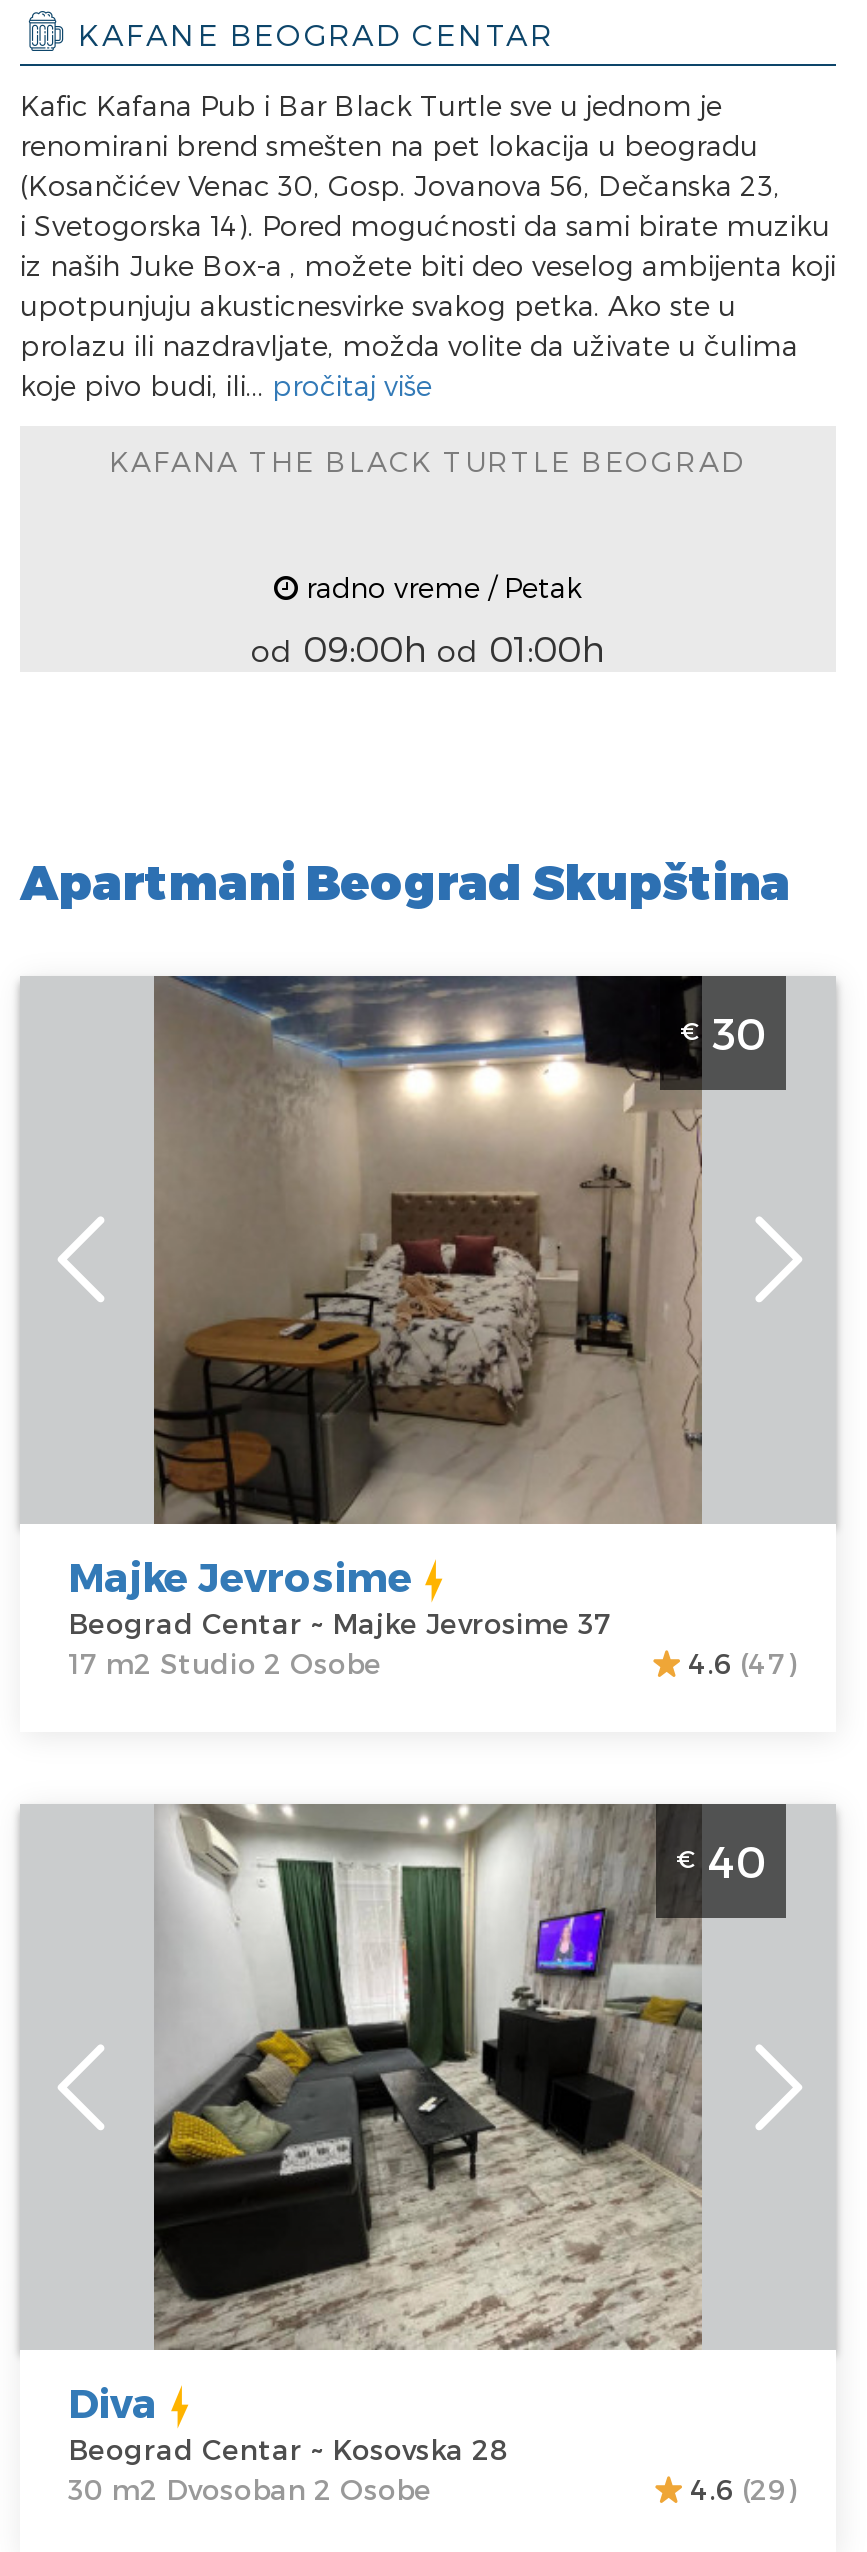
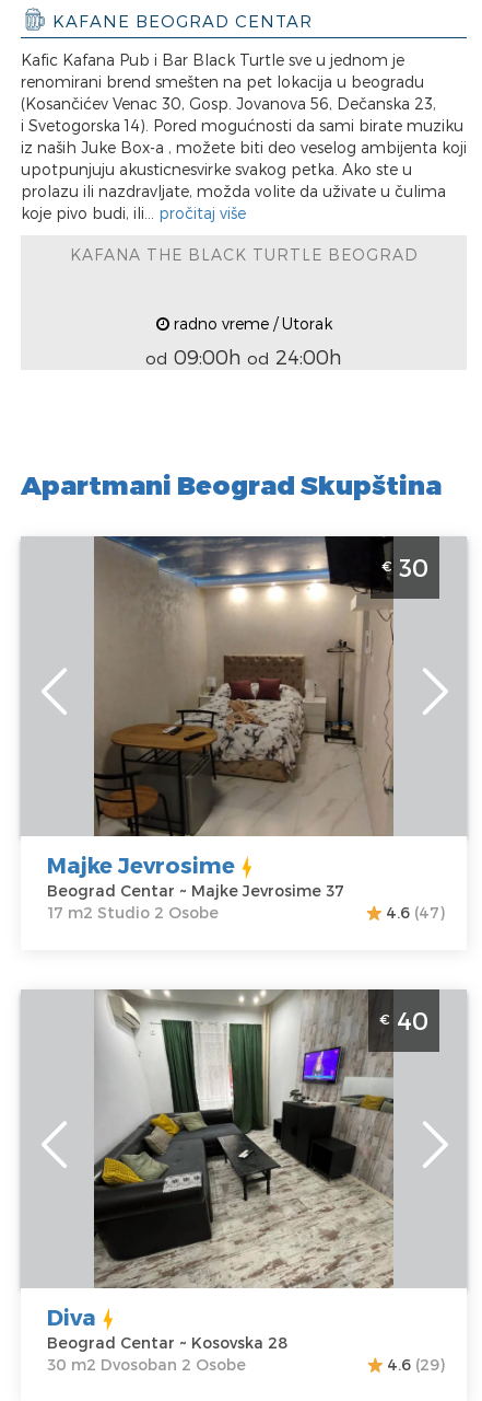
[298,571,582,605] radno vreme / Petak -> [169,314,332,333] radno vreme / Utorak
[251,627,605,669] od 09:00h od 01:00h -> [145,345,342,368] od 09:00h od 24:00h

